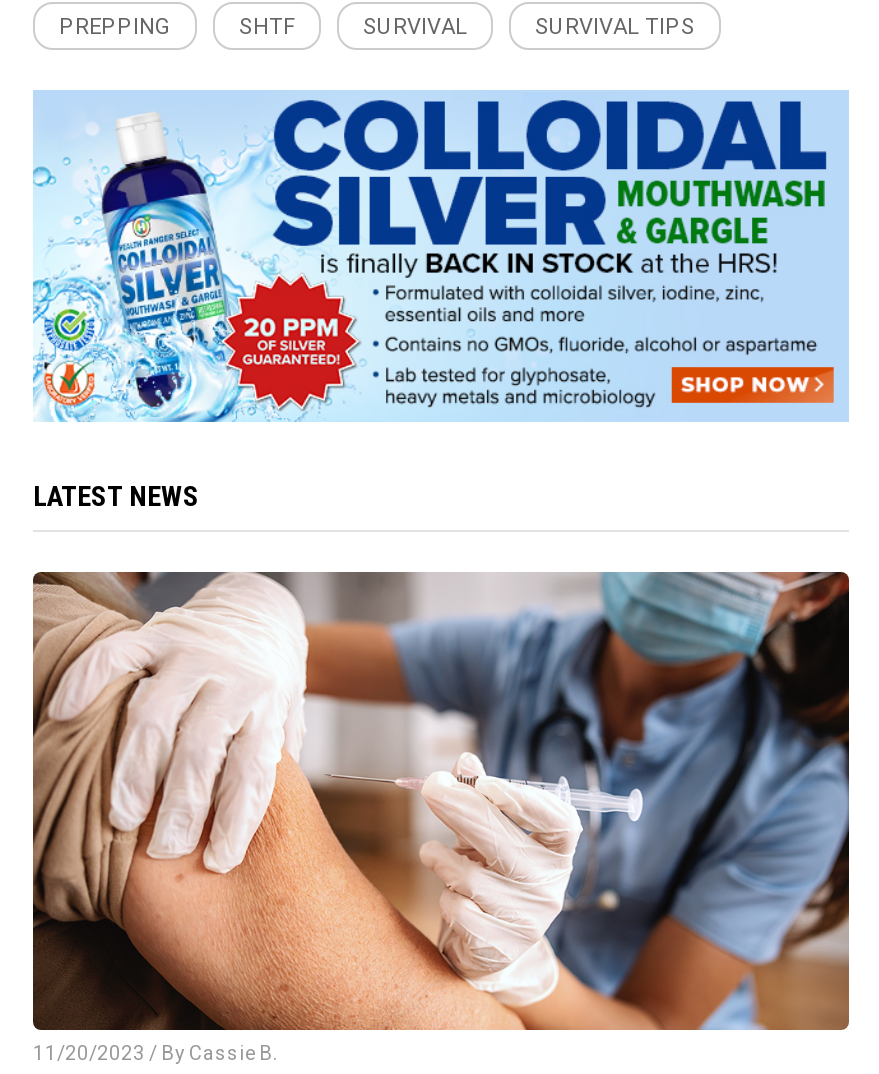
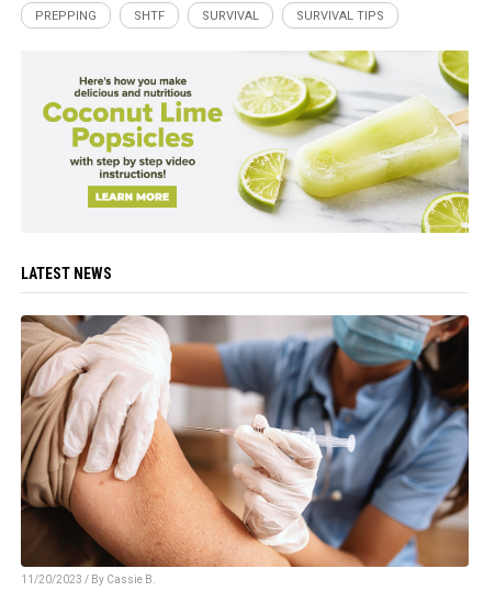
[31,90,849,424] [image] -> [21,49,470,234] [image]

